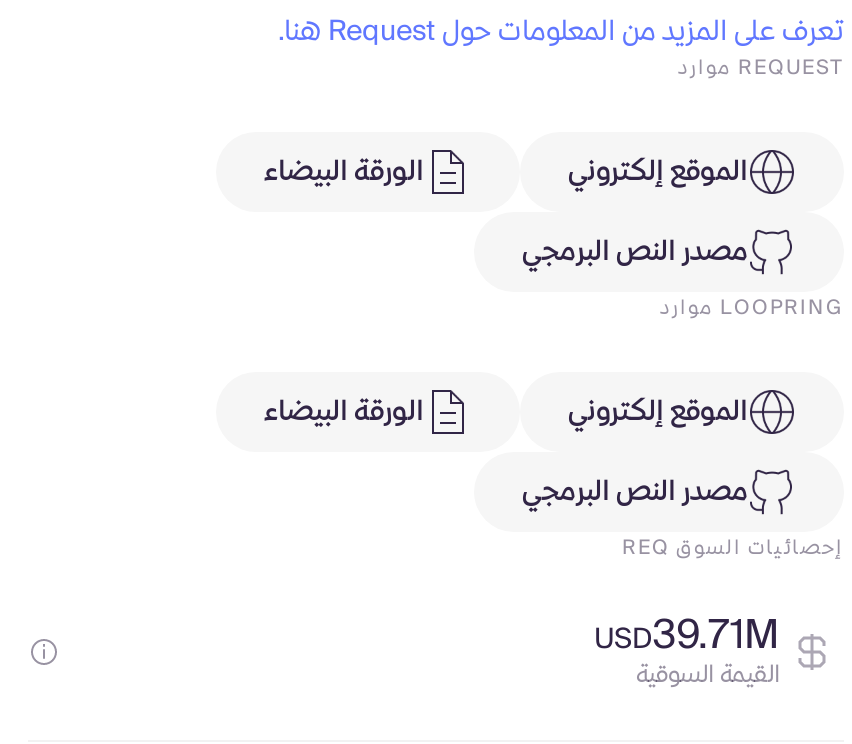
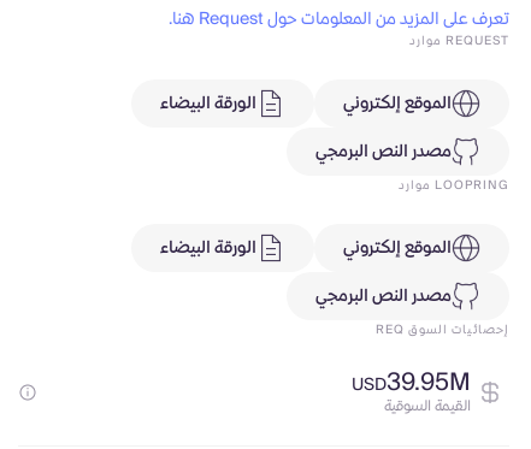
[594,602,780,670] USD 39.71M -> [352,362,471,403] USD 39.95M

